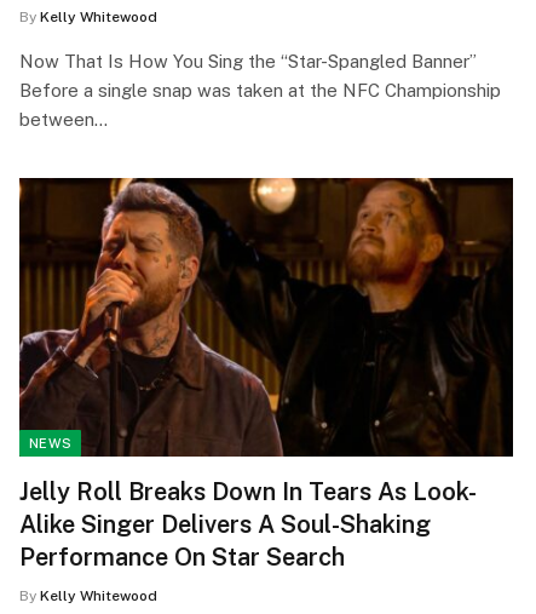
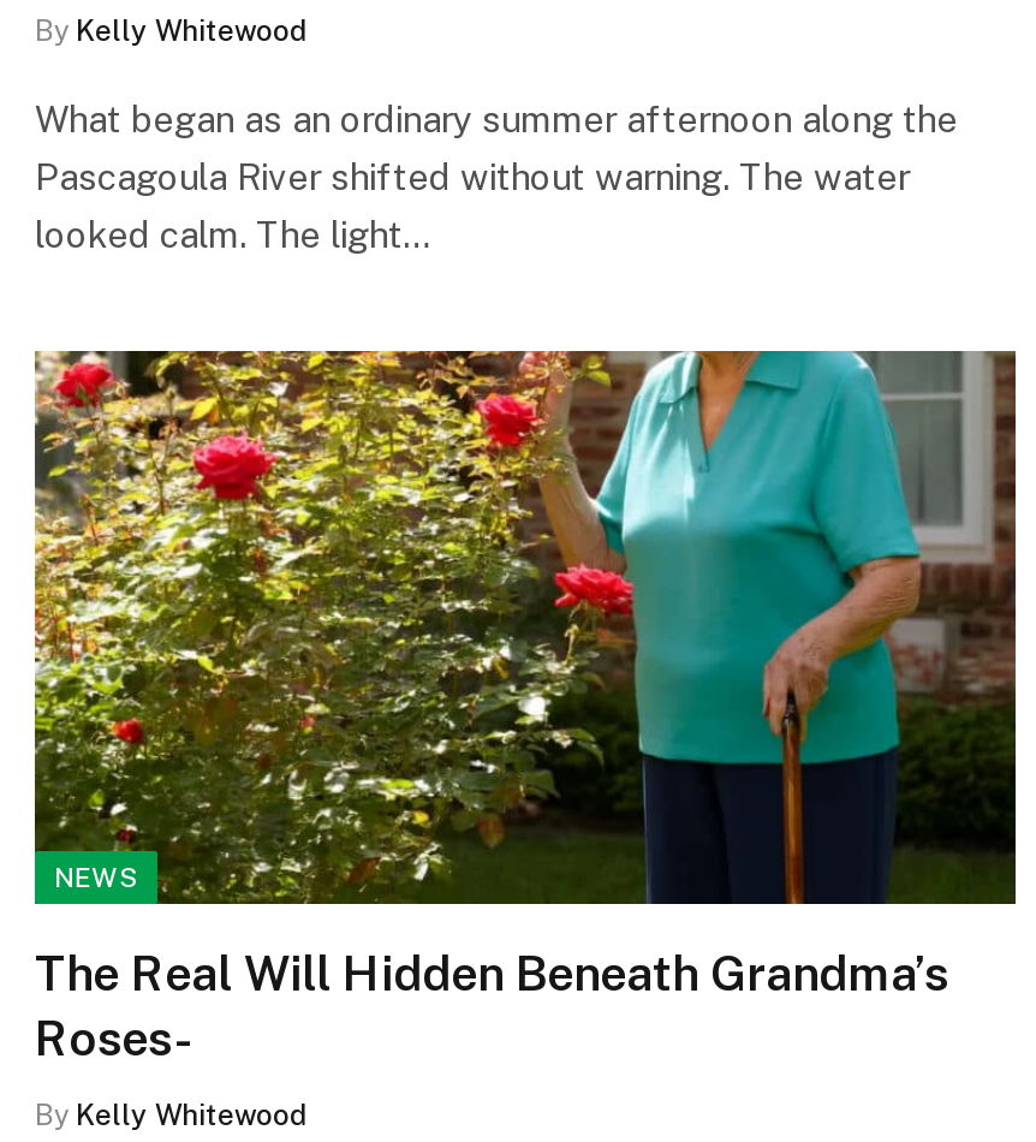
[19,51,501,130] Now That Is How You Sing the “Star-Spangled Banner” | Before a single snap was taken at the NFC Championship | between… -> [35,99,958,255] What began as an ordinary summer afternoon along the | Pascagoula River shifted without warning. The water | looked calm. The light…
[18,177,513,571] [image] | Jelly Roll Breaks Down In Tears As Look- | Alike Singer Delivers A Soul-Shaking | Performance On Star Search -> [32,349,1018,1066] [image] | The Real Will Hidden Beneath Grandma’s | Roses-

